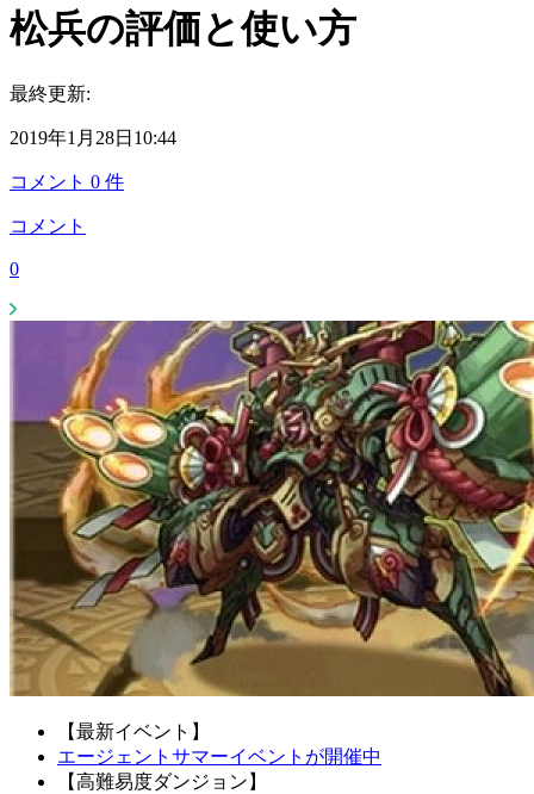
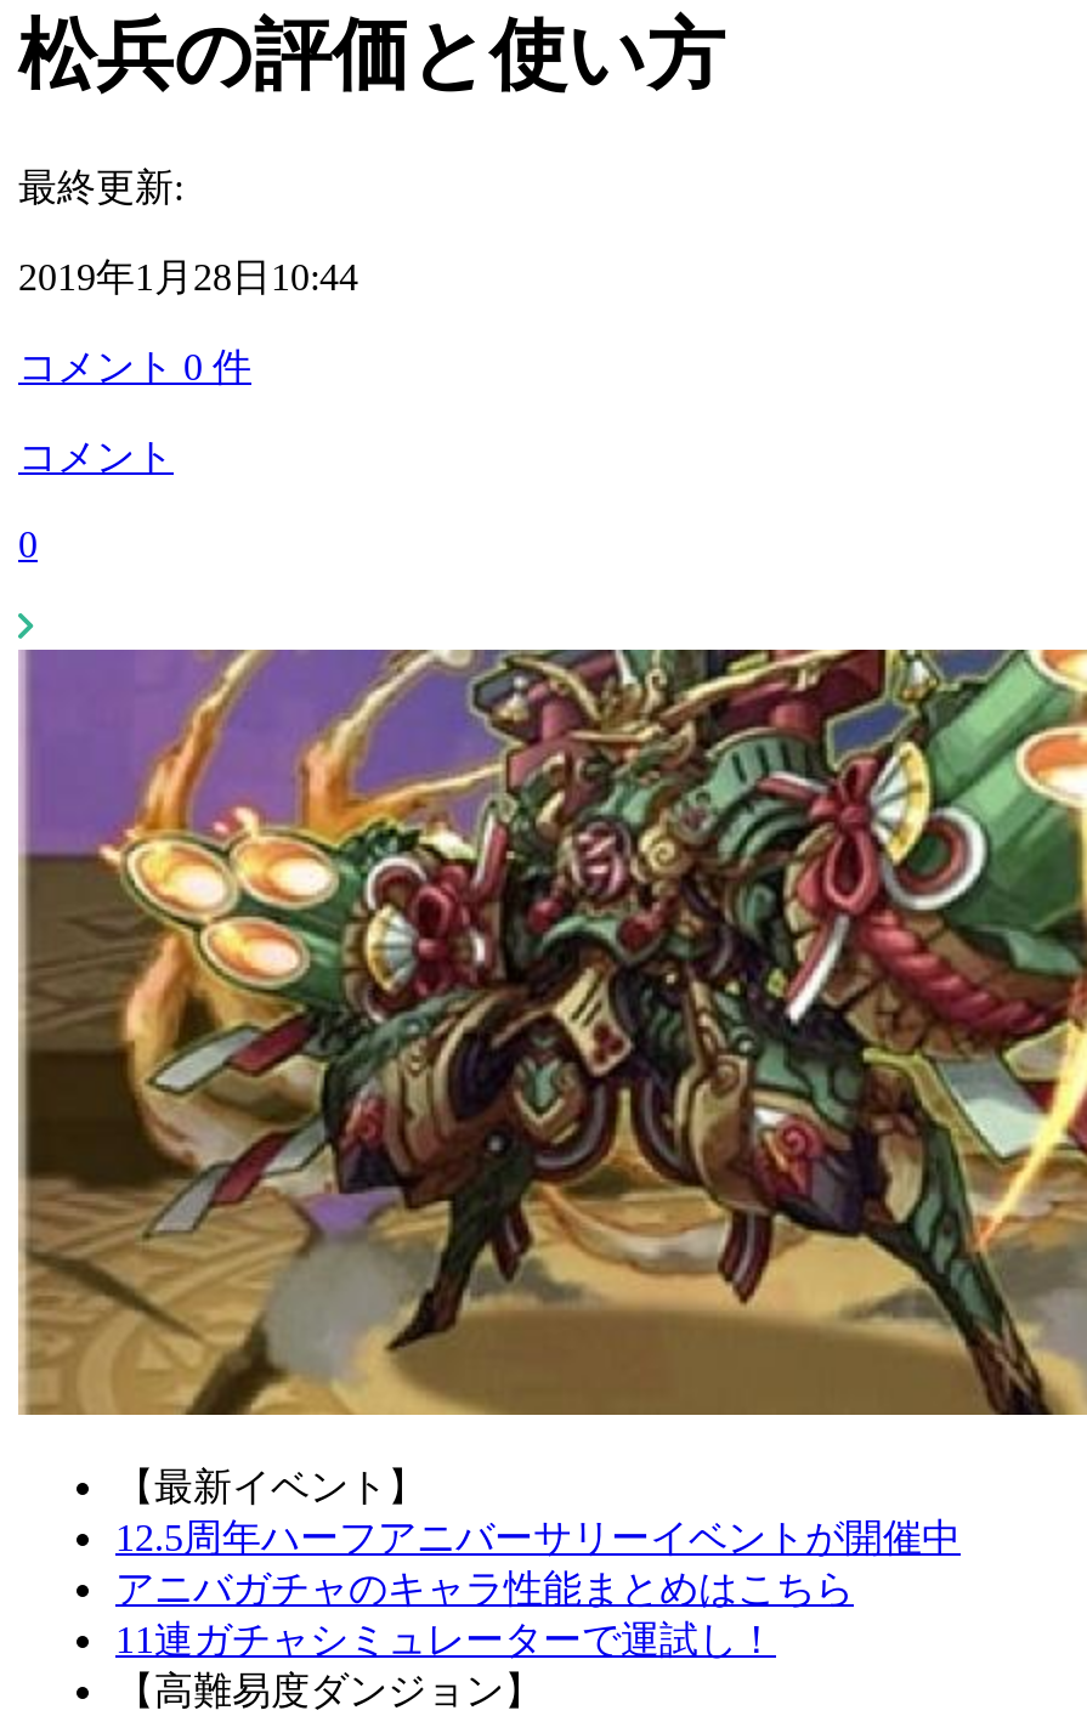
[57,746,381,766] エージェントサマーイベントが開催中 -> [115,1517,961,1660] 12.5周年ハーフアニバーサリーイベントが開催中 | アニバガチャのキャラ性能まとめはこちら | 11連ガチャシミュレーターで運試し！

